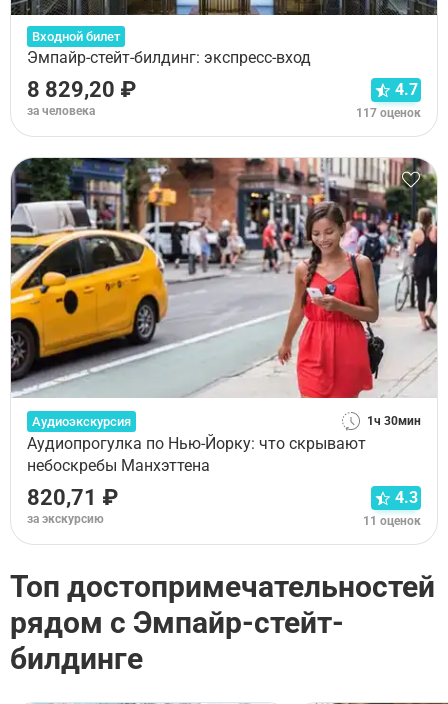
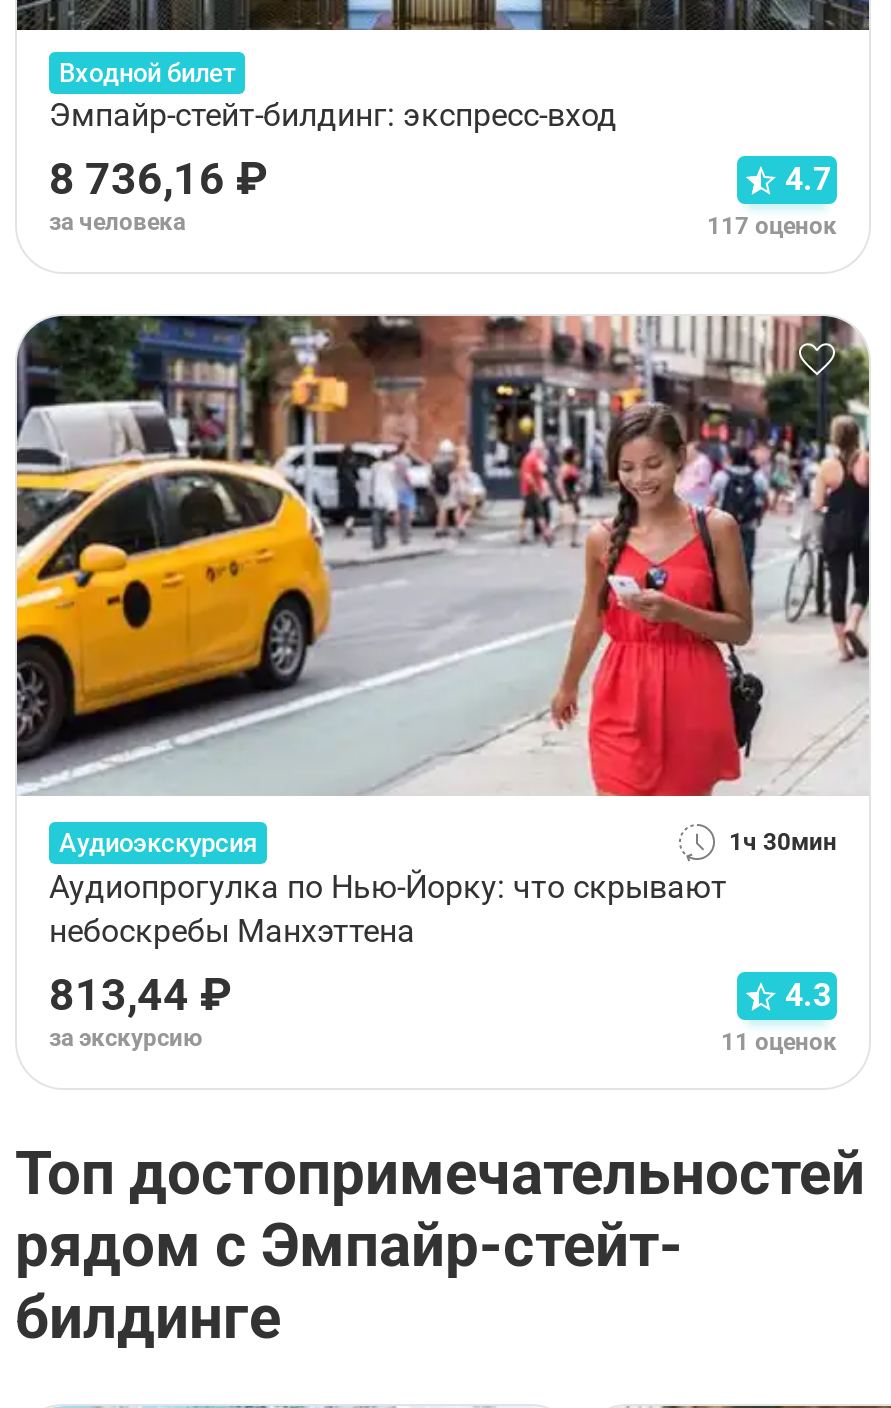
[27,77,136,102] 8 829,20 ₽ -> [49,154,267,204] 8 736,16 ₽
[27,485,118,510] 820,71 ₽ -> [49,970,231,1020] 813,44 ₽

